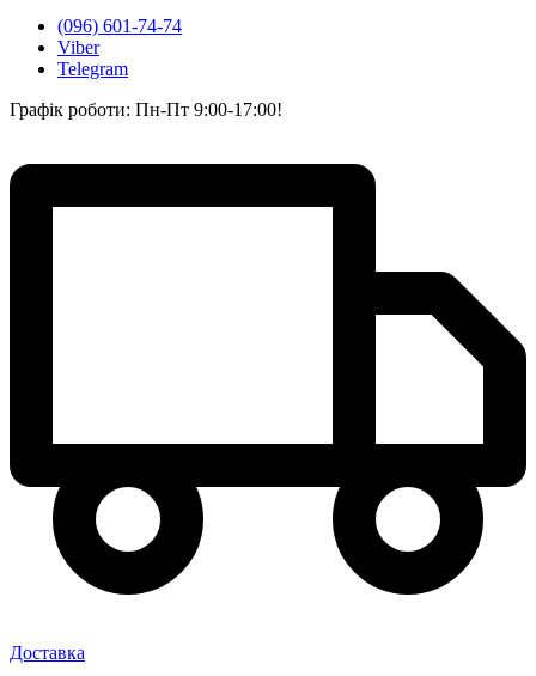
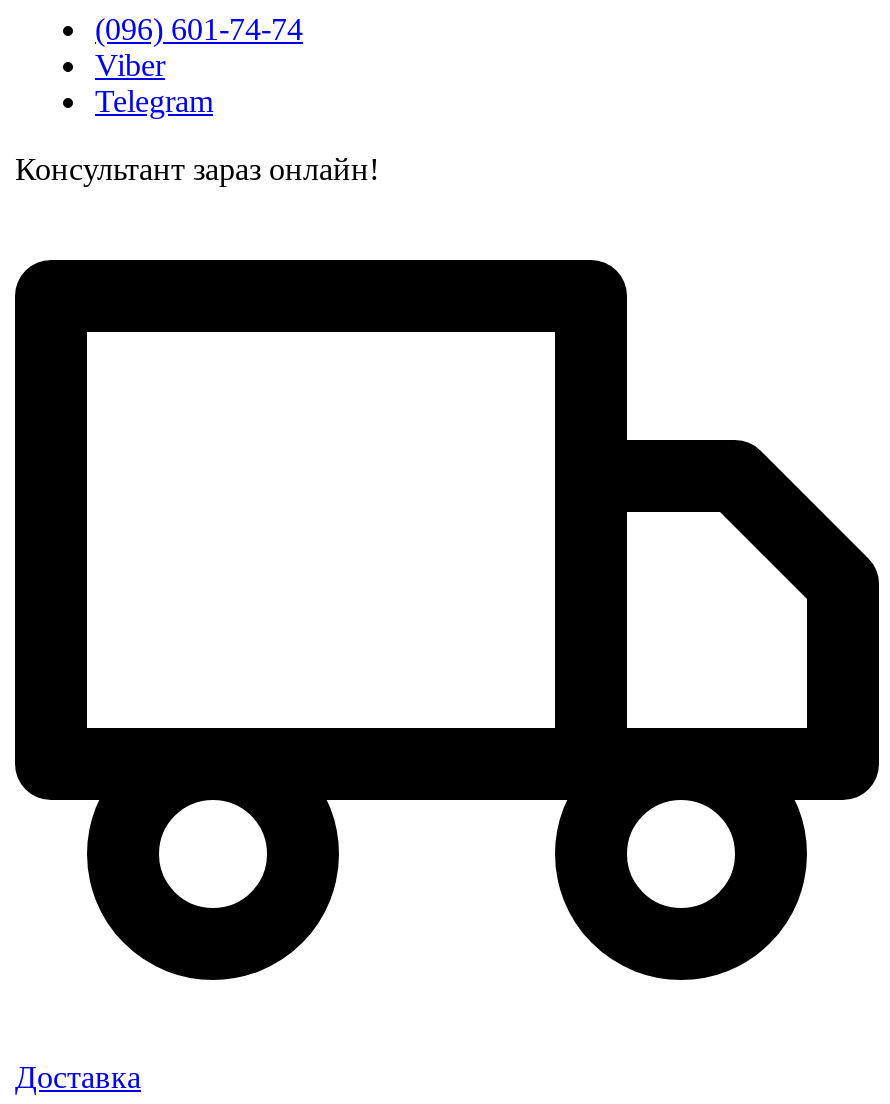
[10,100,282,120] Графік роботи: Пн-Пт 9:00-17:00! -> [15,153,379,187] Консультант зараз онлайн!

